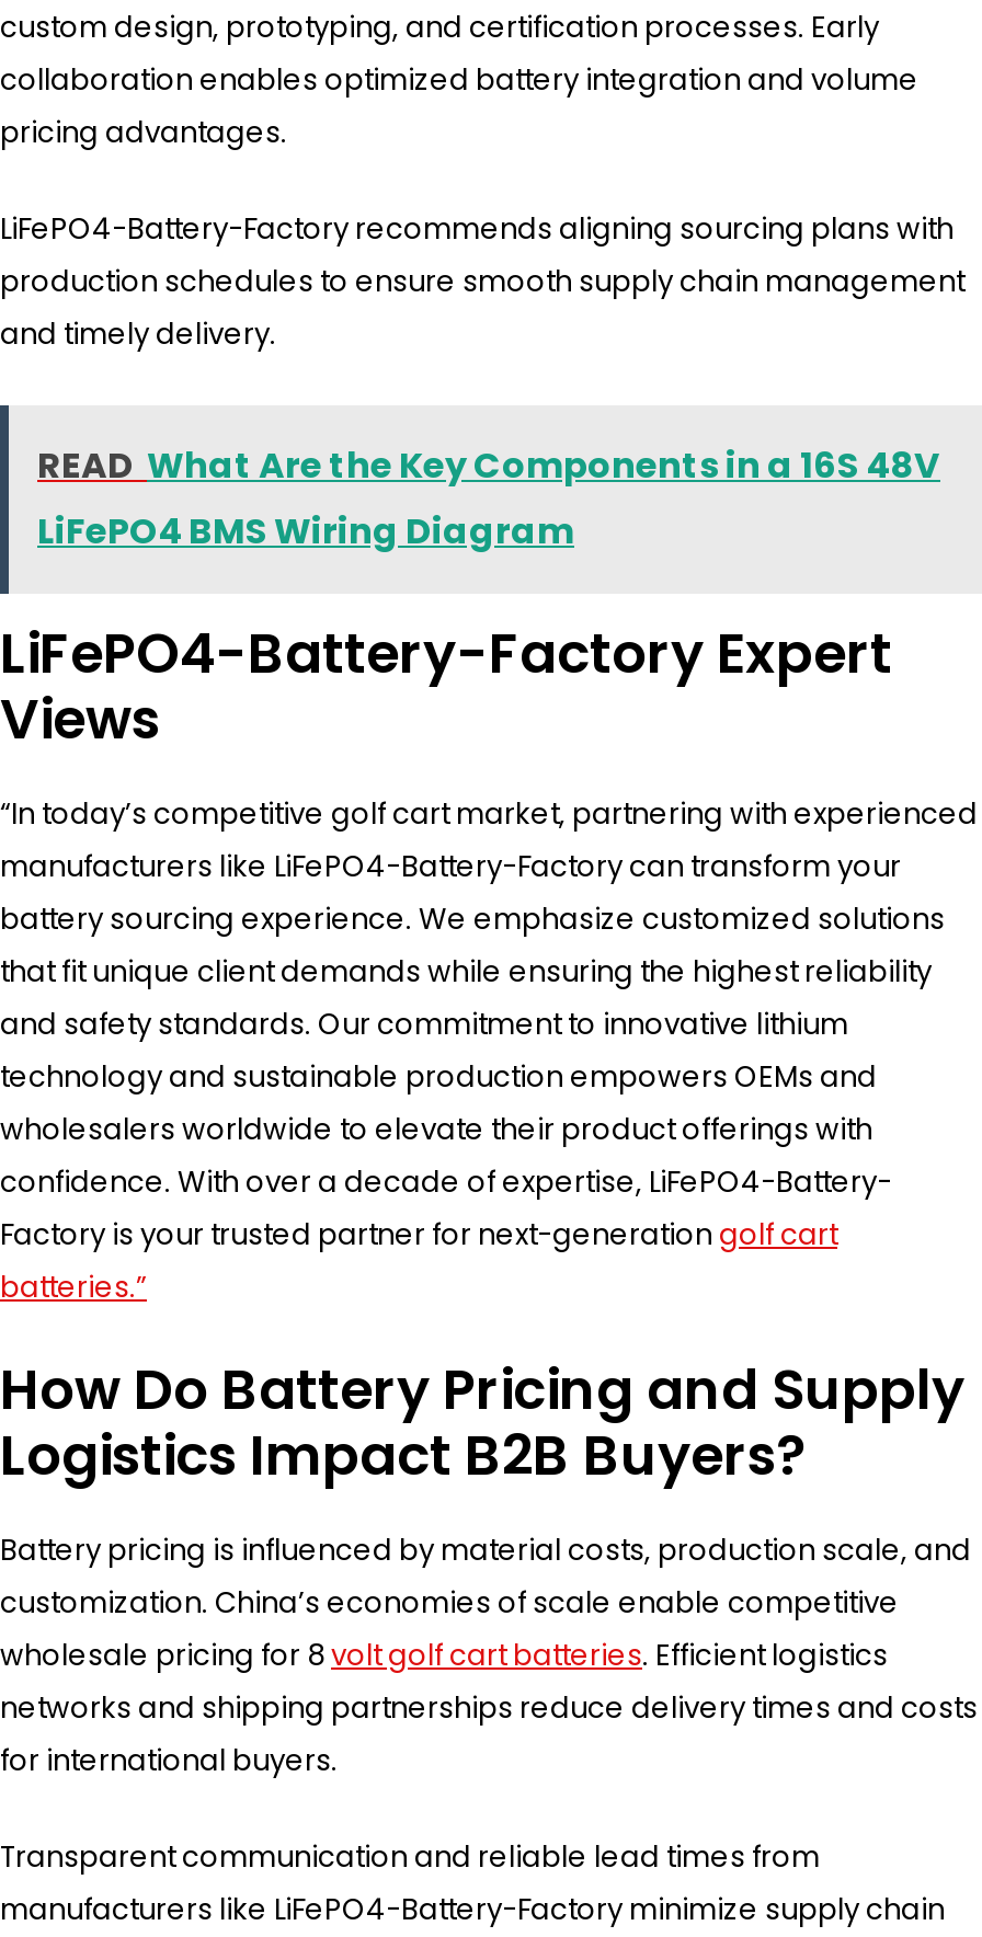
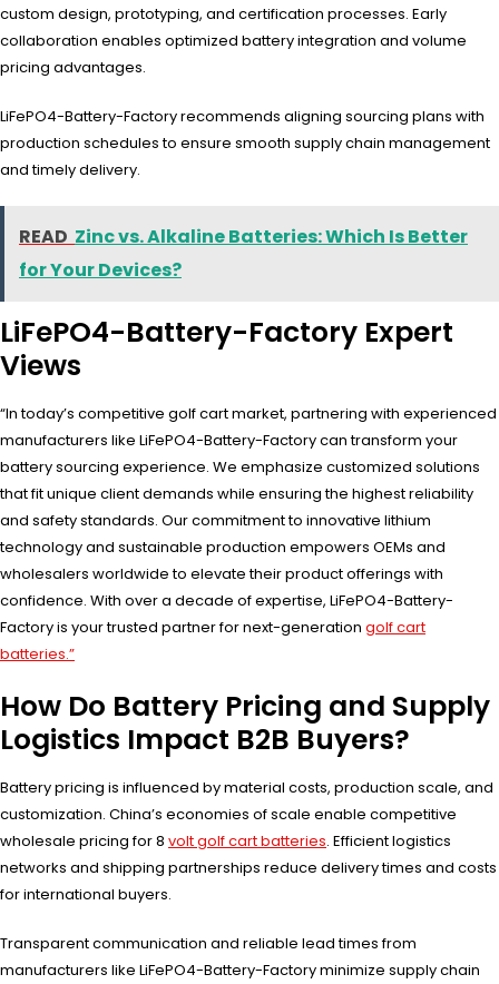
[37,441,940,557] READ What Are the Key Components in a 16S 48V | LiFePO4 BMS Wiring Diagram -> [19,224,468,283] READ Zinc vs. Alkaline Batteries: Which Is Better | for Your Devices?

